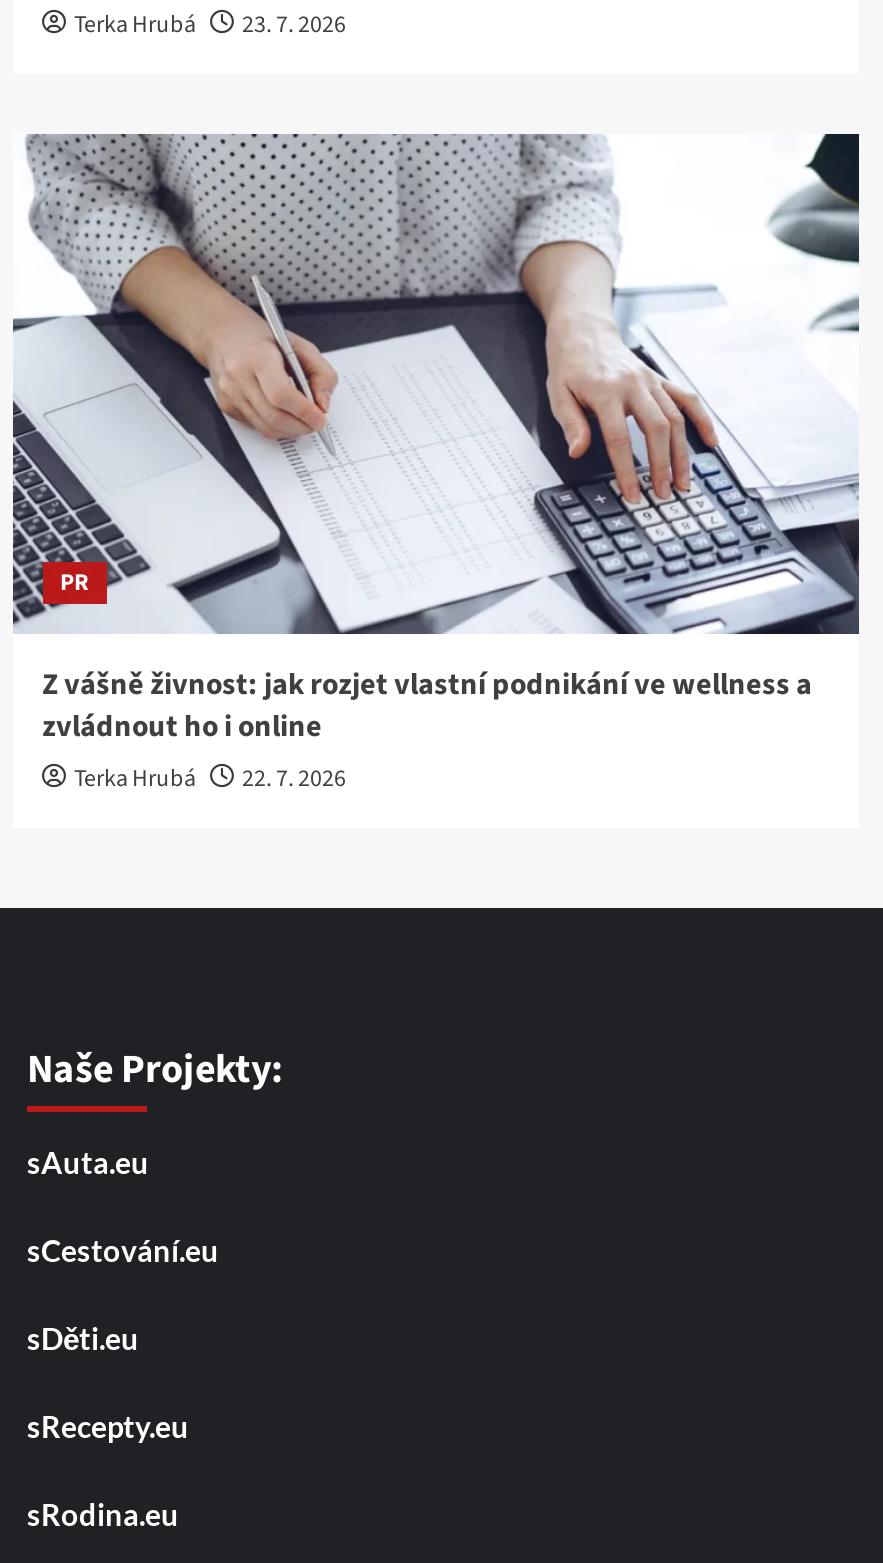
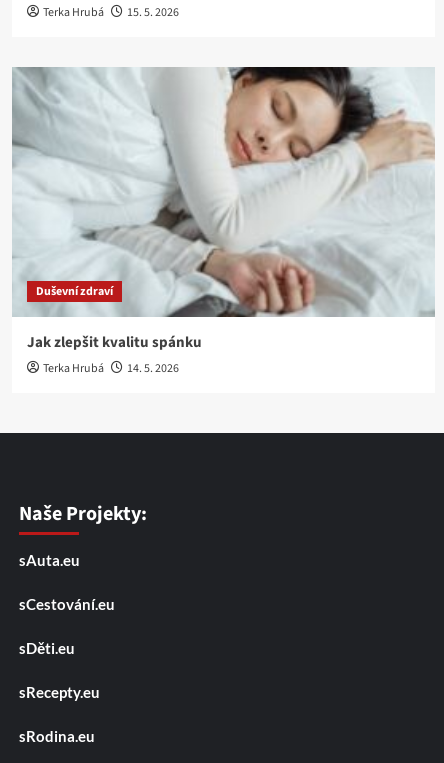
[74,8,346,42] Terka Hrubá 23. 7. 2026 -> [42,4,178,21] Terka Hrubá 15. 5. 2026
[11,132,861,636] [image] | PR -> [11,66,435,316] [image] | Duševní zdraví
[42,664,812,748] Z vášně živnost: jak rozjet vlastní podnikání ve wellness a | zvládnout ho i online -> [26,332,201,353] Jak zlepšit kvalitu spánku
[74,762,346,796] Terka Hrubá 22. 7. 2026 -> [42,360,178,377] Terka Hrubá 14. 5. 2026

